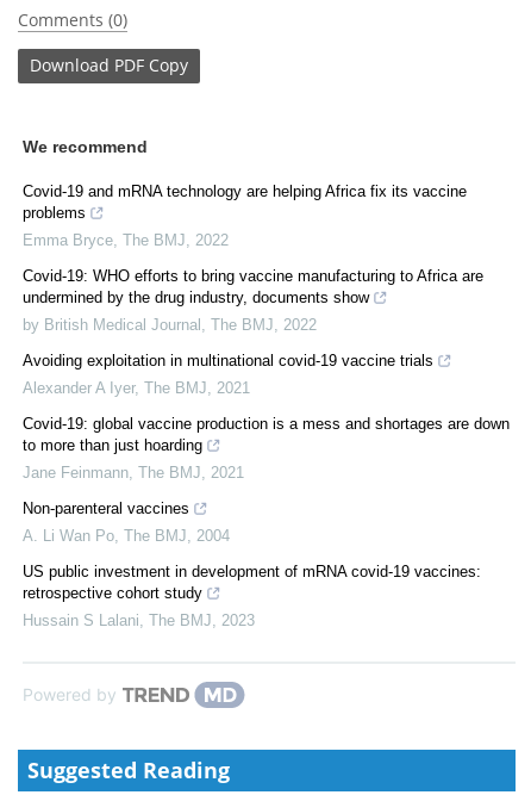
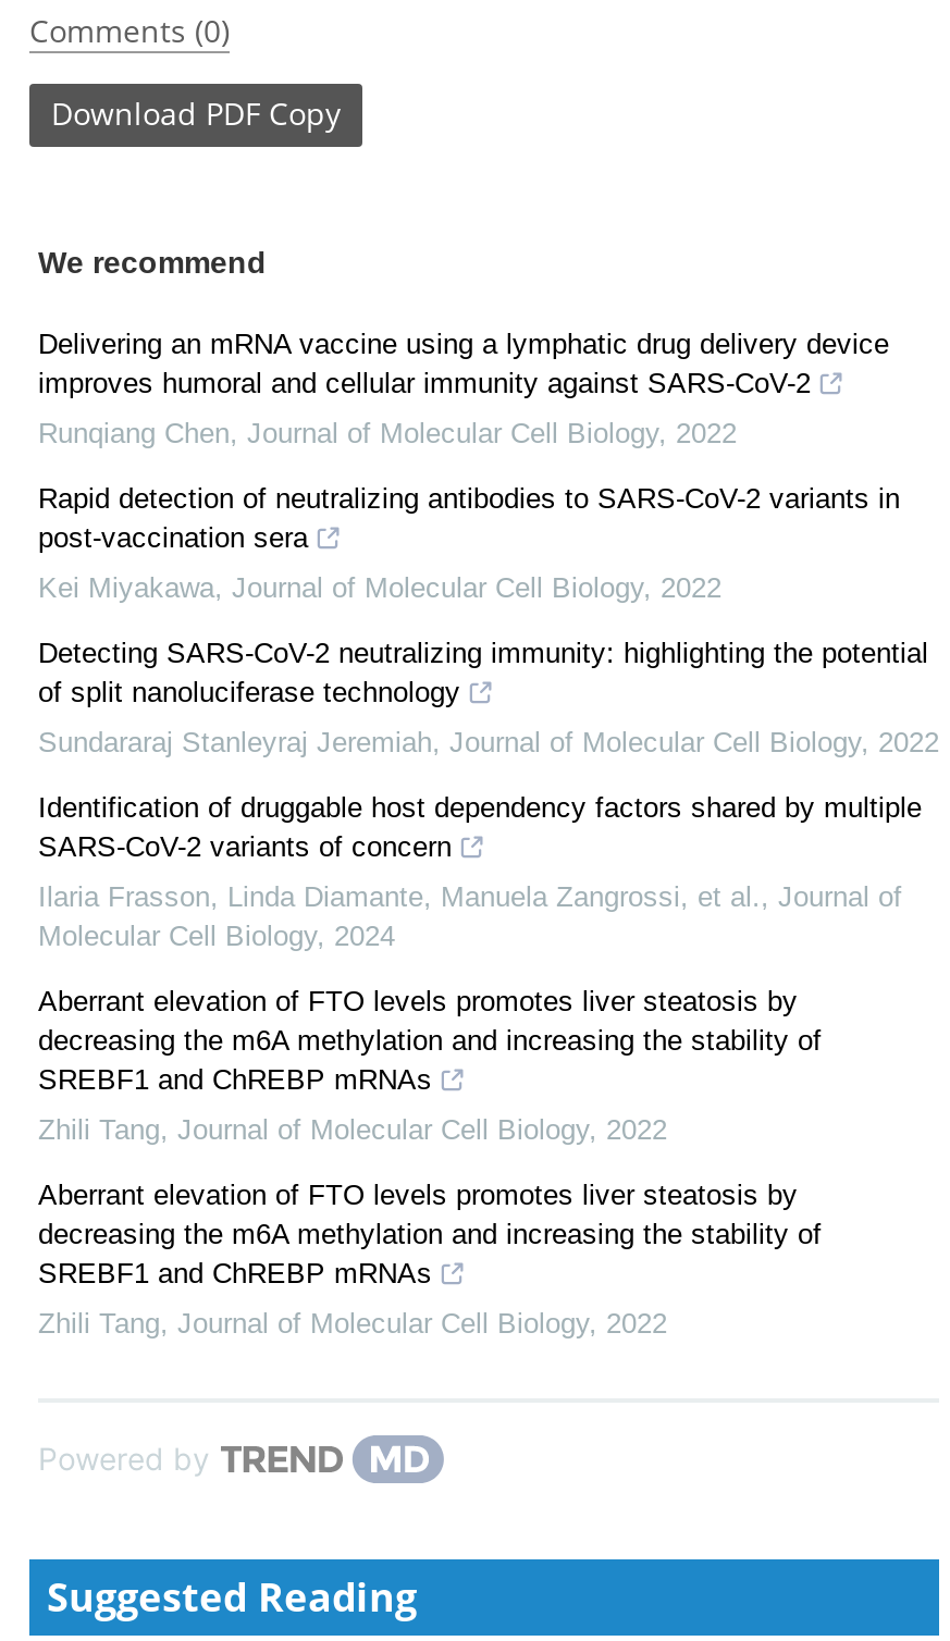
[23,182,467,222] Covid-19 and mRNA technology are helping Africa fix its vaccine | problems -> [38,327,889,399] Delivering an mRNA vaccine using a lymphatic drug delivery device | improves humoral and cellular immunity against SARS-CoV-2
[23,231,229,249] Emma Bryce, The BMJ, 2022 -> [38,417,737,449] Runqiang Chen, Journal of Molecular Cell Biology, 2022
[23,267,483,306] Covid-19: WHO efforts to bring vaccine manufacturing to Africa are | undermined by the drug industry, documents show -> [38,482,900,554] Rapid detection of neutralizing antibodies to SARS-CoV-2 variants in | post-vaccination sera
[23,316,317,334] by British Medical Journal, The BMJ, 2022 -> [38,571,721,604] Kei Miyakawa, Journal of Molecular Cell Biology, 2022
[23,351,433,369] Avoiding exploitation in multinational covid-19 vaccine trials -> [38,636,928,708] Detecting SARS-CoV-2 neutralizing immunity: highlighting the potential | of split nanoluciferase technology
[23,379,250,397] Alexander A Iyer, The BMJ, 2021 -> [38,726,939,758] Sundararaj Stanleyraj Jeremiah, Journal of Molecular Cell Biology, 2022
[23,415,510,454] Covid-19: global vaccine production is a mess and shortages are down | to more than just hoarding -> [38,791,922,863] Identification of druggable host dependency factors shared by multiple | SARS-CoV-2 variants of concern
[23,464,244,481] Jane Feinmann, The BMJ, 2021 -> [38,880,902,952] Ilaria Frasson, Linda Diamante, Manuela Zangrossi, et al., Journal of | Molecular Cell Biology, 2024
[23,499,189,517] Non-parenteral vaccines -> [38,985,822,1096] Aberrant elevation of FTO levels promotes liver steatosis by | decreasing the m6A methylation and increasing the stability of | SREBF1 and ChREBP mRNAs
[23,527,230,545] A. Li Wan Po, The BMJ, 2004 -> [38,1113,667,1146] Zhili Tang, Journal of Molecular Cell Biology, 2022
[23,562,481,602] US public investment in development of mRNA covid-19 vaccines: | retrospective cohort study -> [38,1178,822,1289] Aberrant elevation of FTO levels promotes liver steatosis by | decreasing the m6A methylation and increasing the stability of | SREBF1 and ChREBP mRNAs
[23,611,255,629] Hussain S Lalani, The BMJ, 2023 -> [38,1307,667,1339] Zhili Tang, Journal of Molecular Cell Biology, 2022

